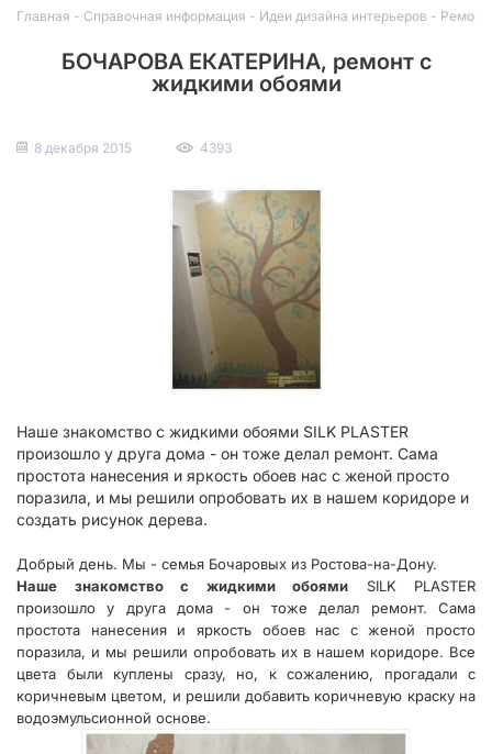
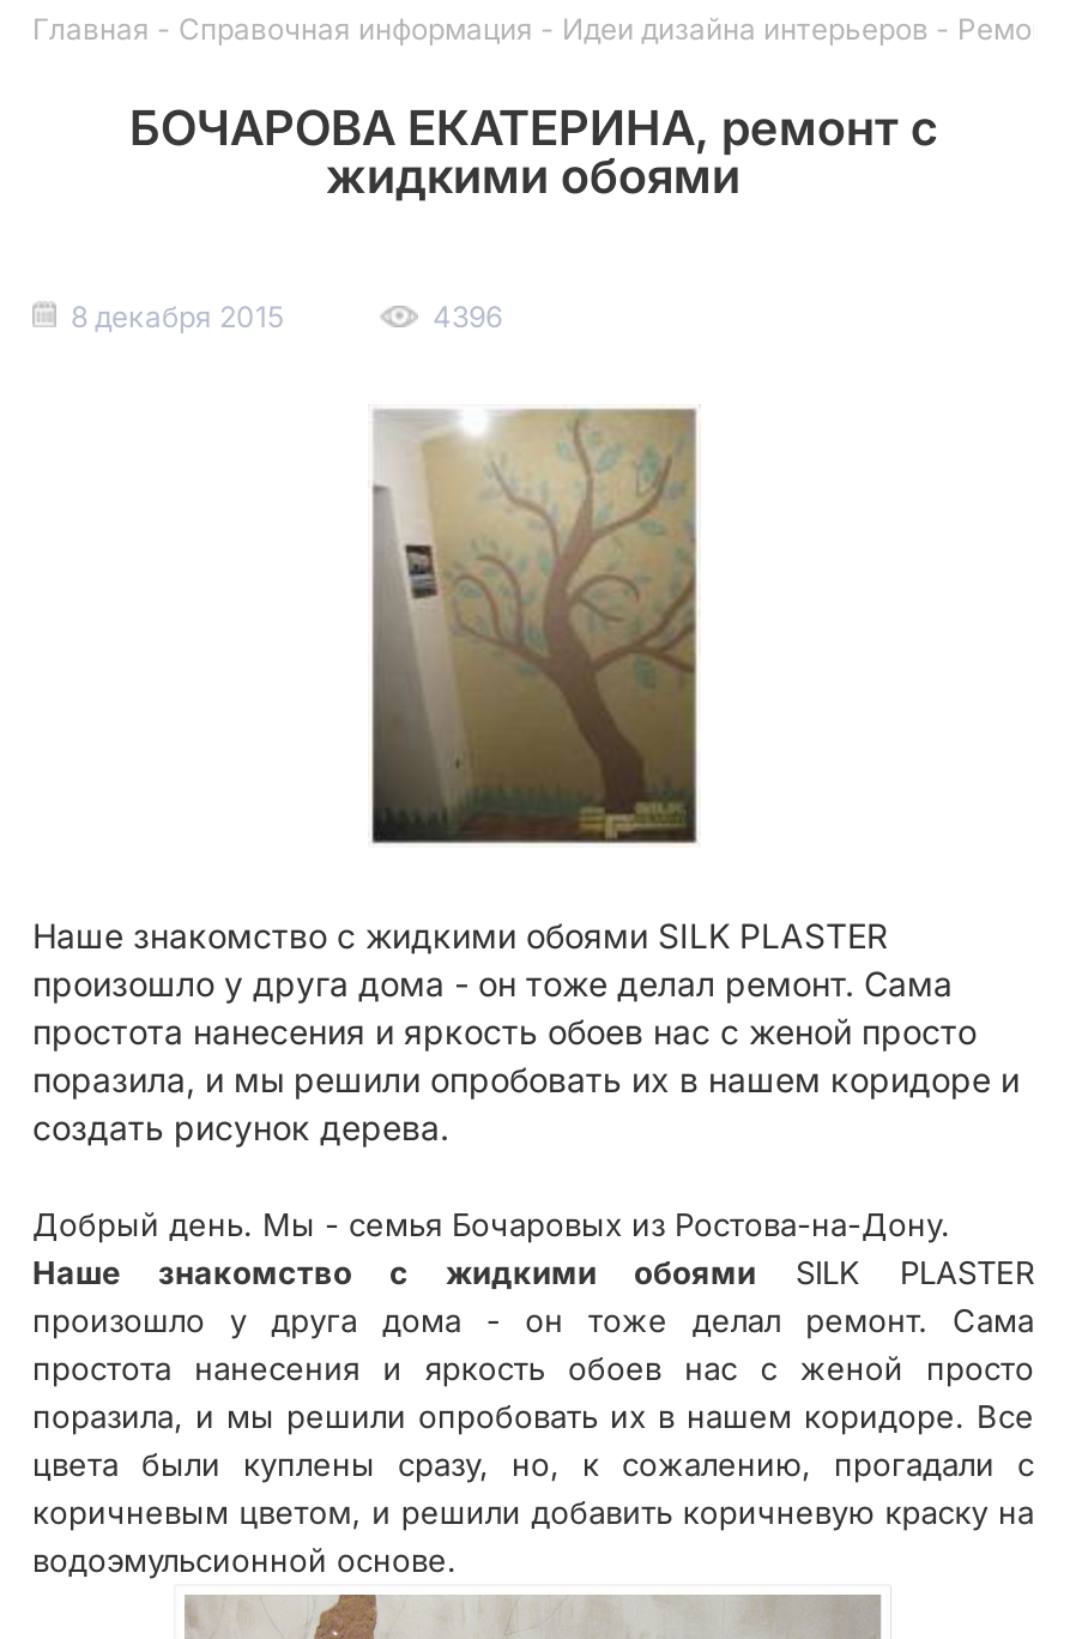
[200,140,232,156] 4393 -> [433,299,502,335] 4396

